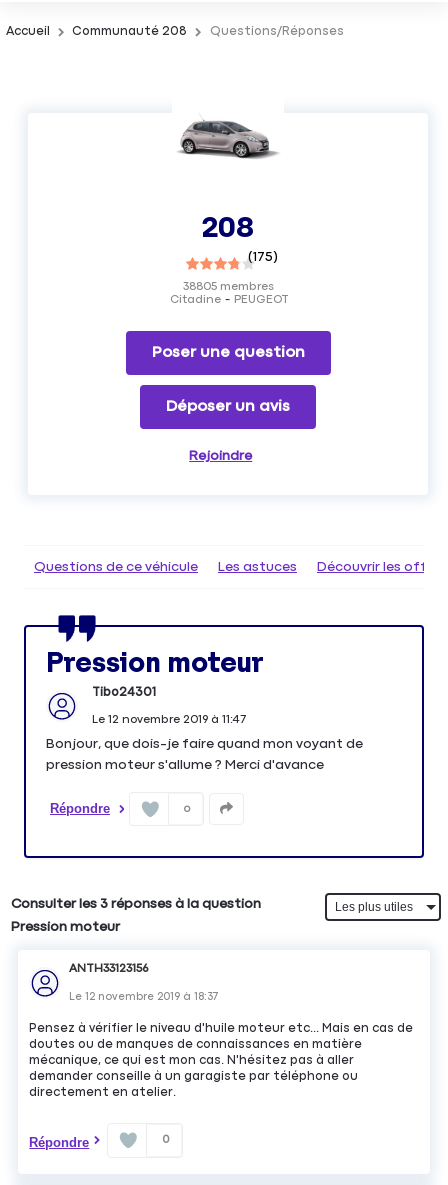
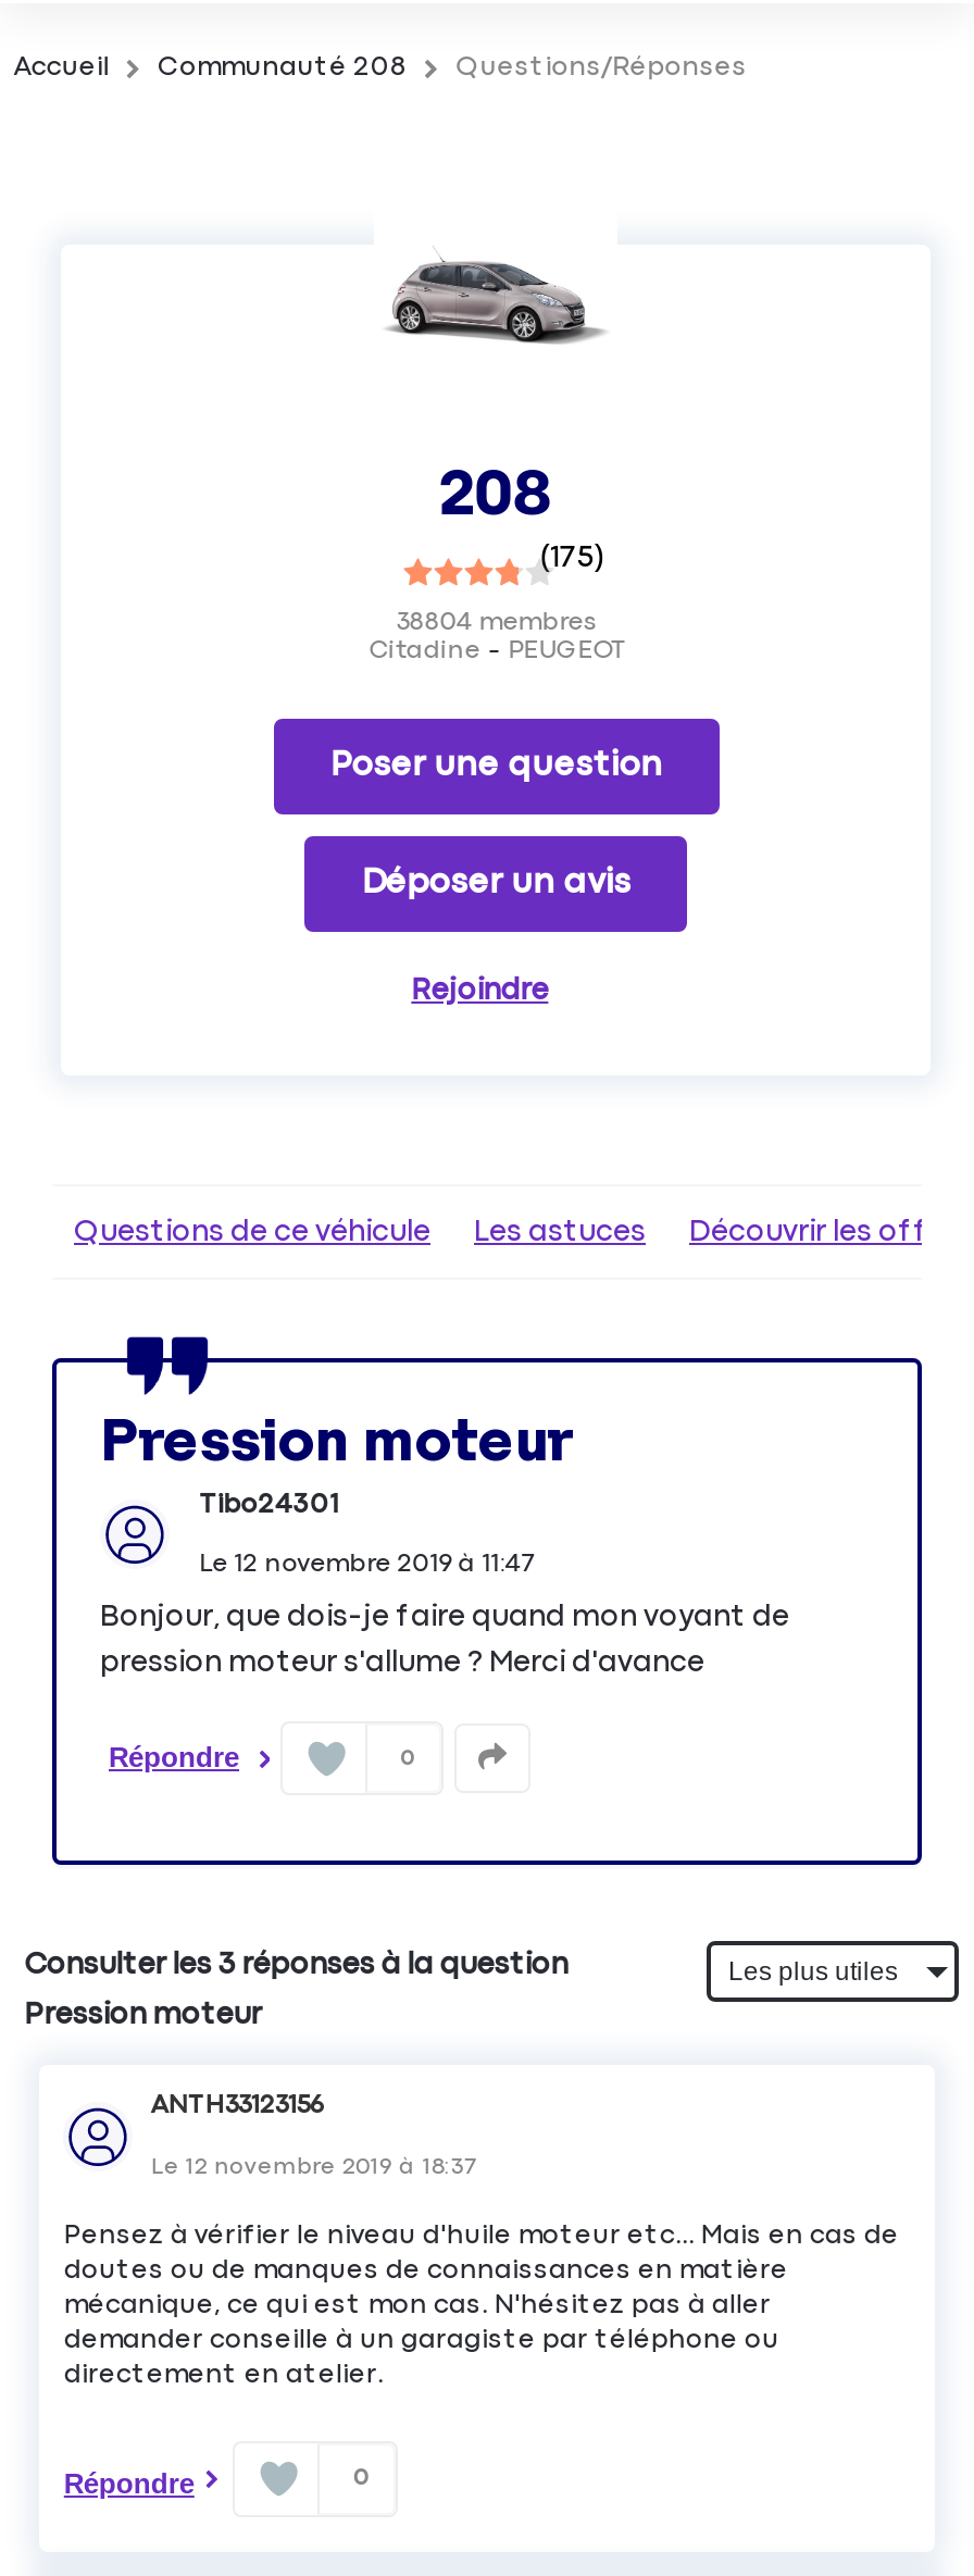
[183,281,274,293] 38805 membres -> [396,610,596,636] 38804 membres

